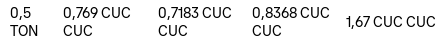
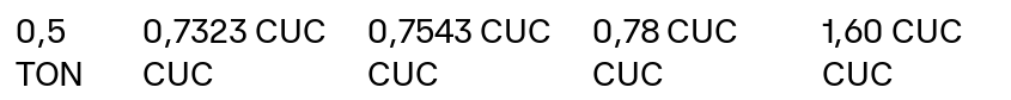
[63,3,131,21] 0,769 CUC -> [142,8,327,51] 0,7323 CUC
[158,3,232,21] 0,7183 CUC -> [367,8,552,51] 0,7543 CUC
[252,3,330,21] 0,8368 CUC -> [592,8,738,51] 0,78 CUC
[346,12,436,30] 1,67 CUC CUC -> [822,8,963,94] 1,60 CUC | CUC

